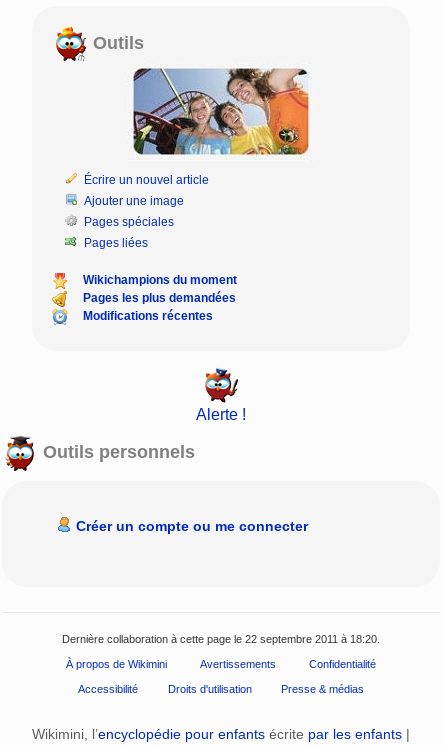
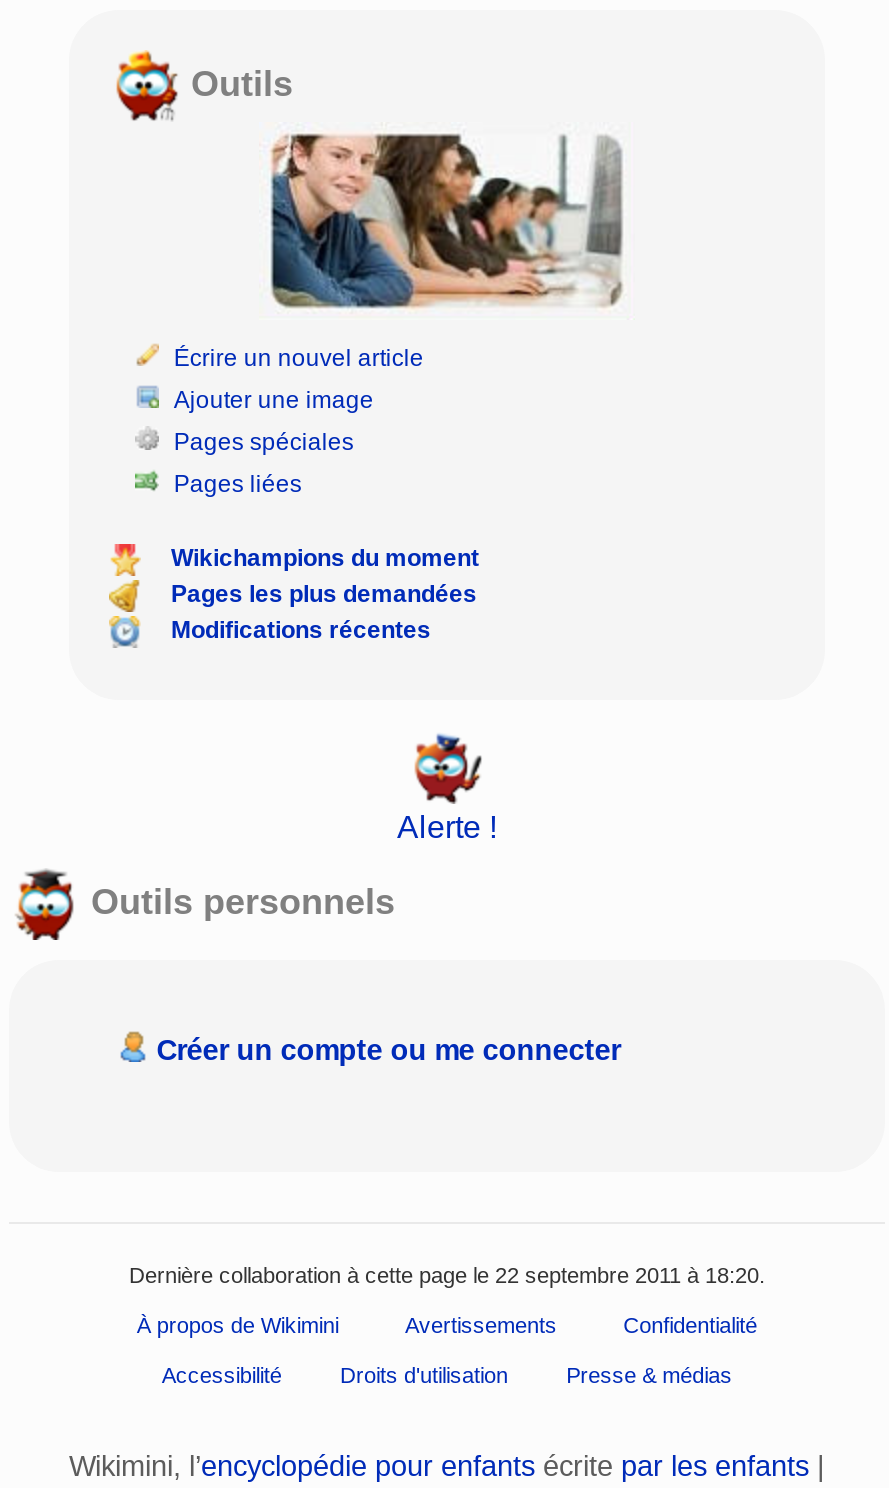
[133,67,309,156] [image] -> [271,132,623,310] [image]

